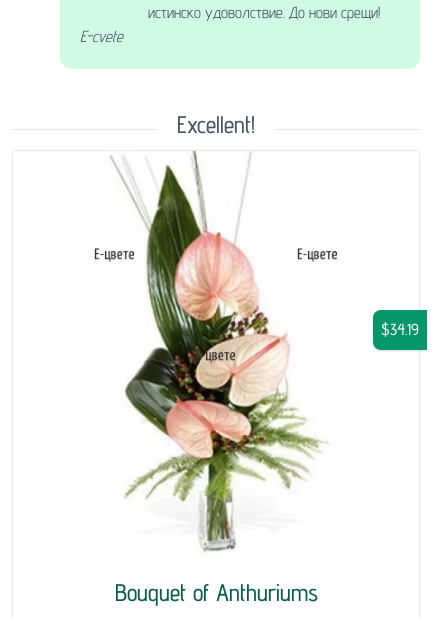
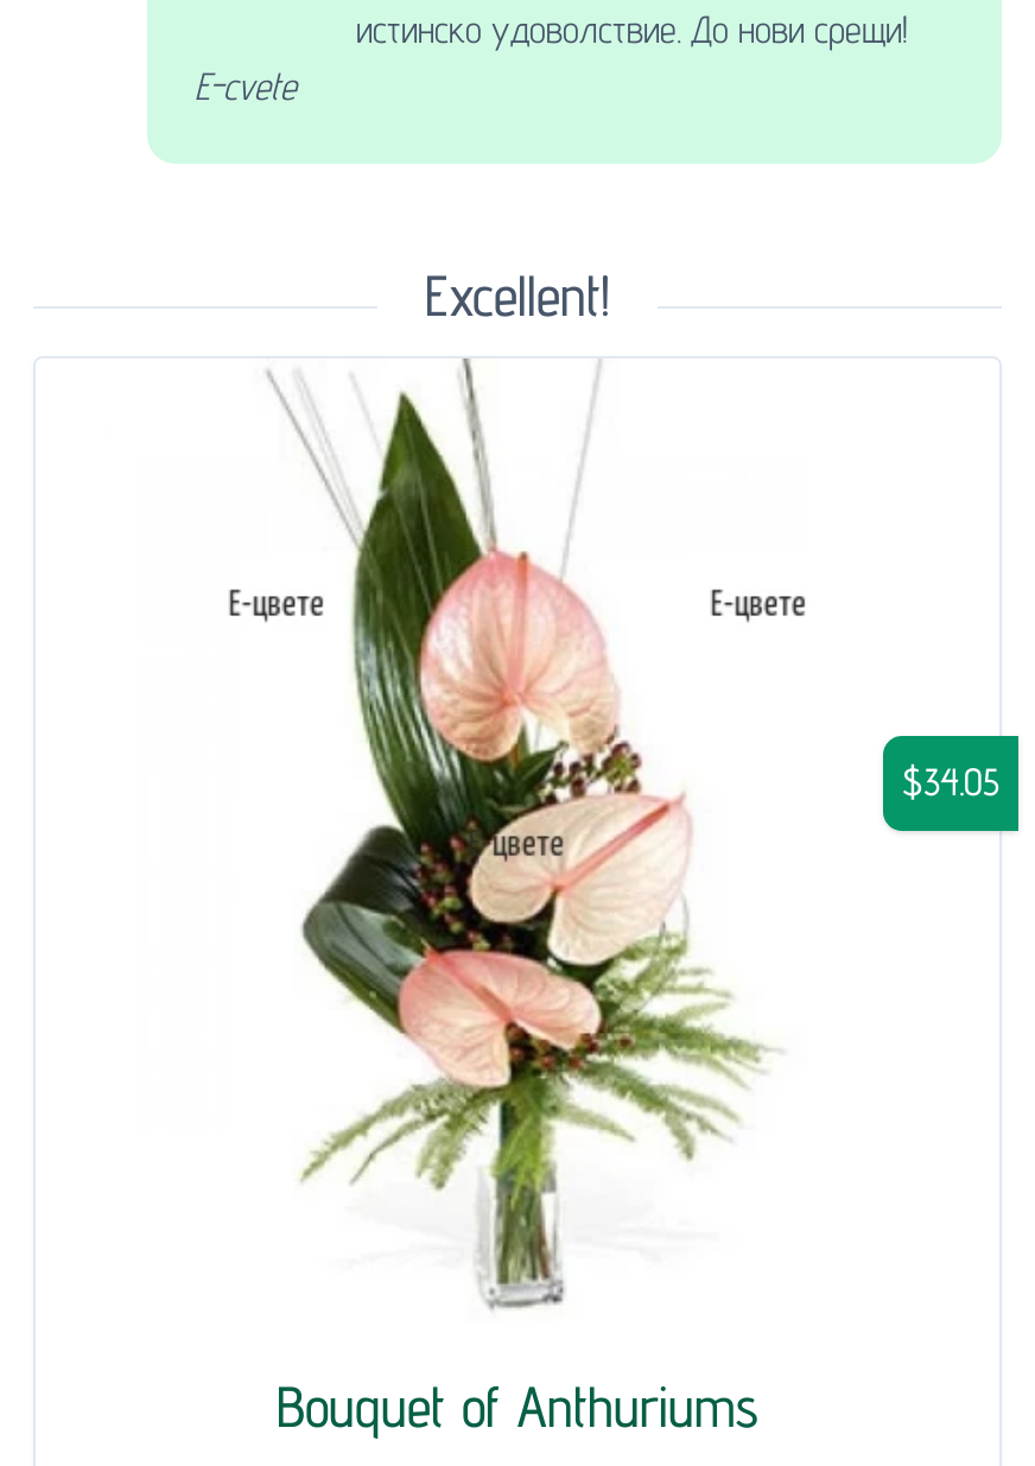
[381,320,419,339] $34.19 -> [902,760,999,806] $34.05

